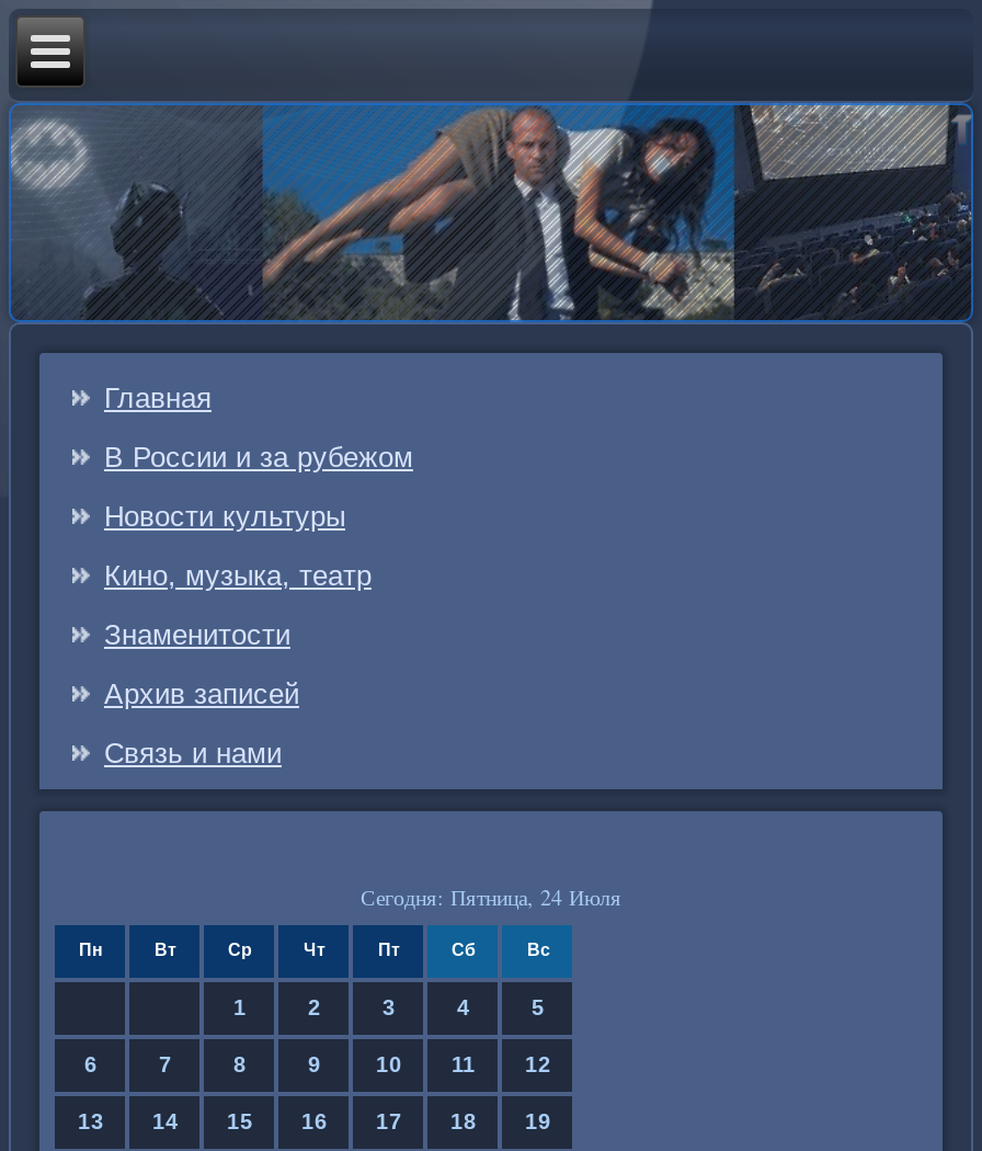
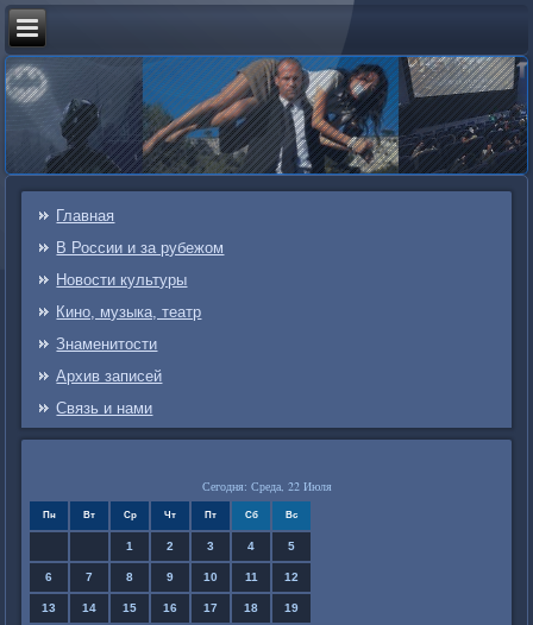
[361,882,621,913] Сегодня: Пятница, 24 Июля -> [202,478,331,495] Сегодня: Среда, 22 Июля

